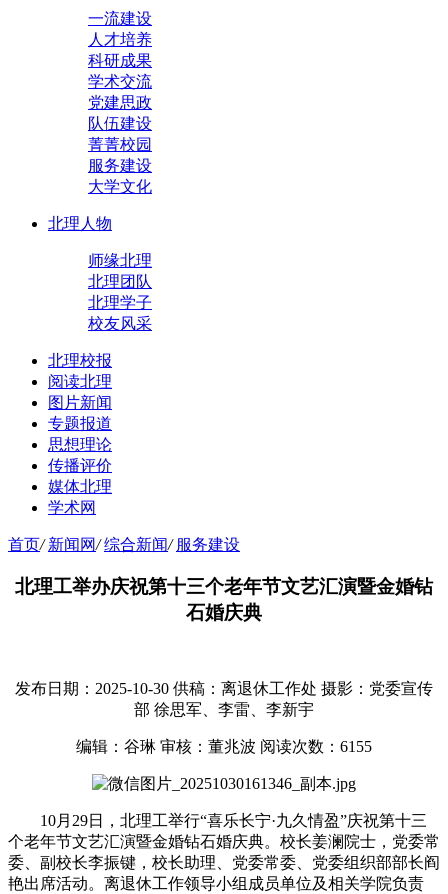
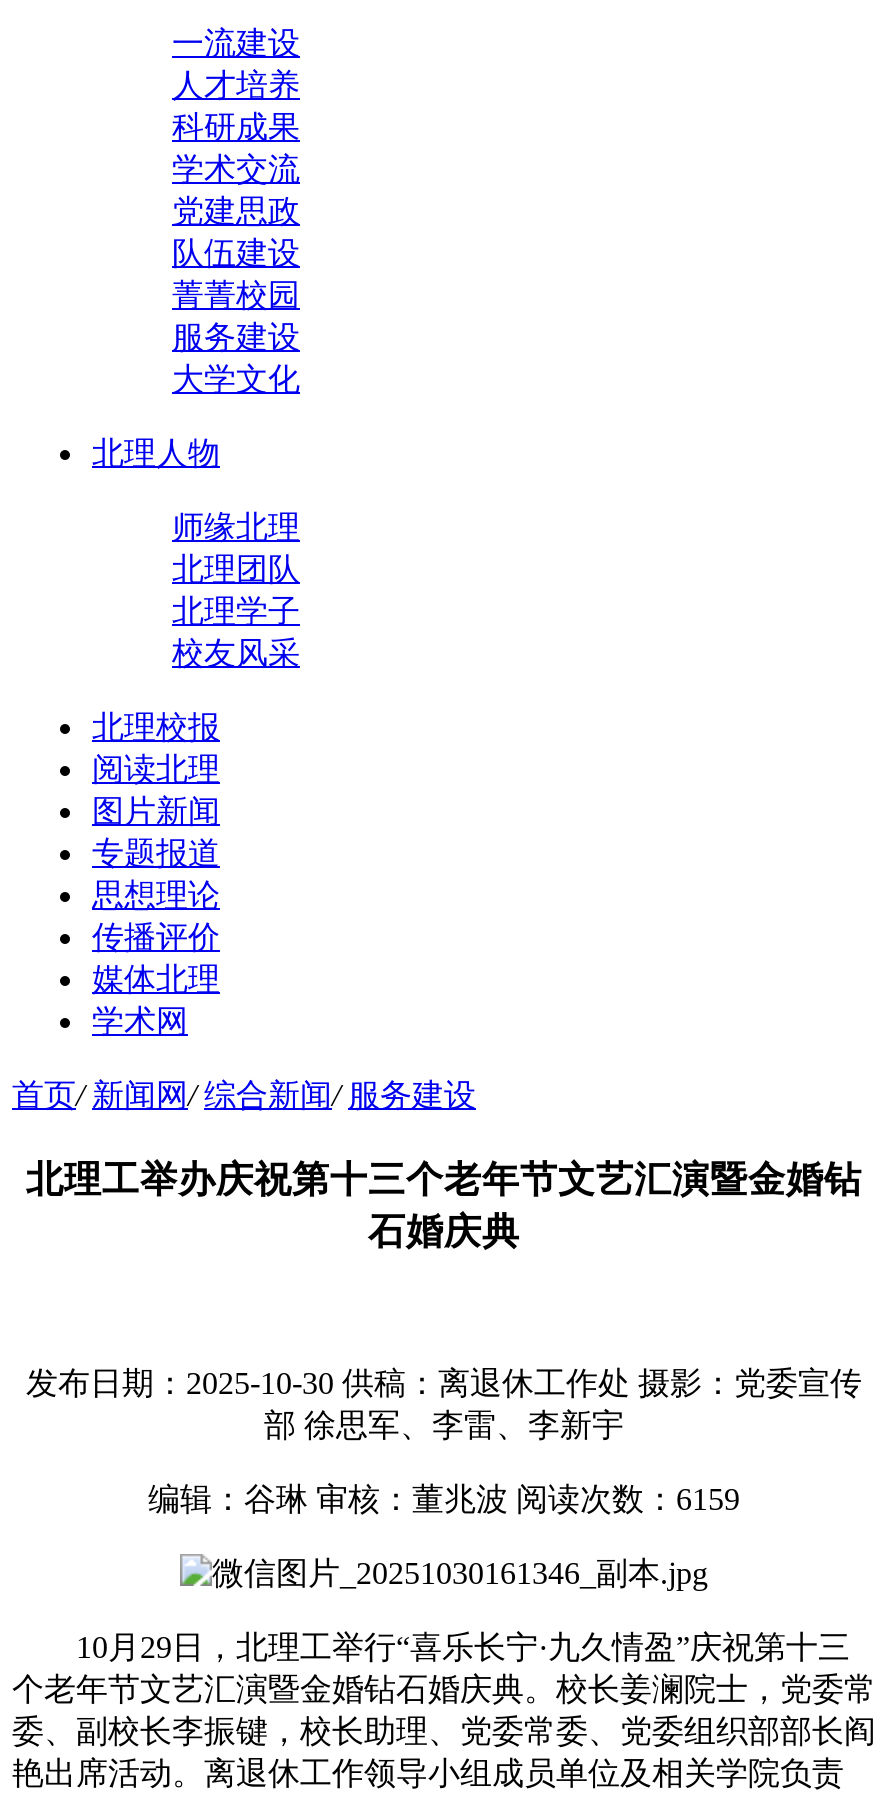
[76,738,372,755] 编辑：谷琳 审核：董兆波 阅读次数：6155 -> [148,1482,740,1516] 编辑：谷琳 审核：董兆波 阅读次数：6159

